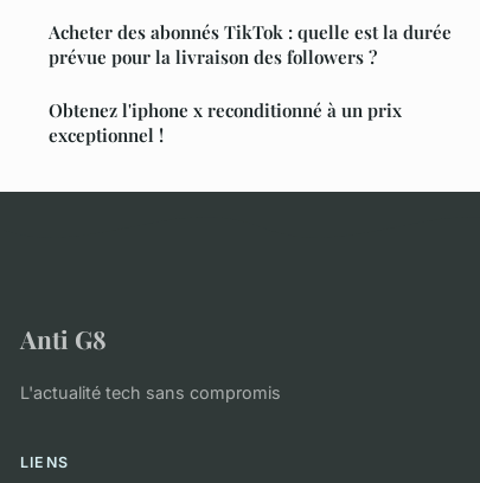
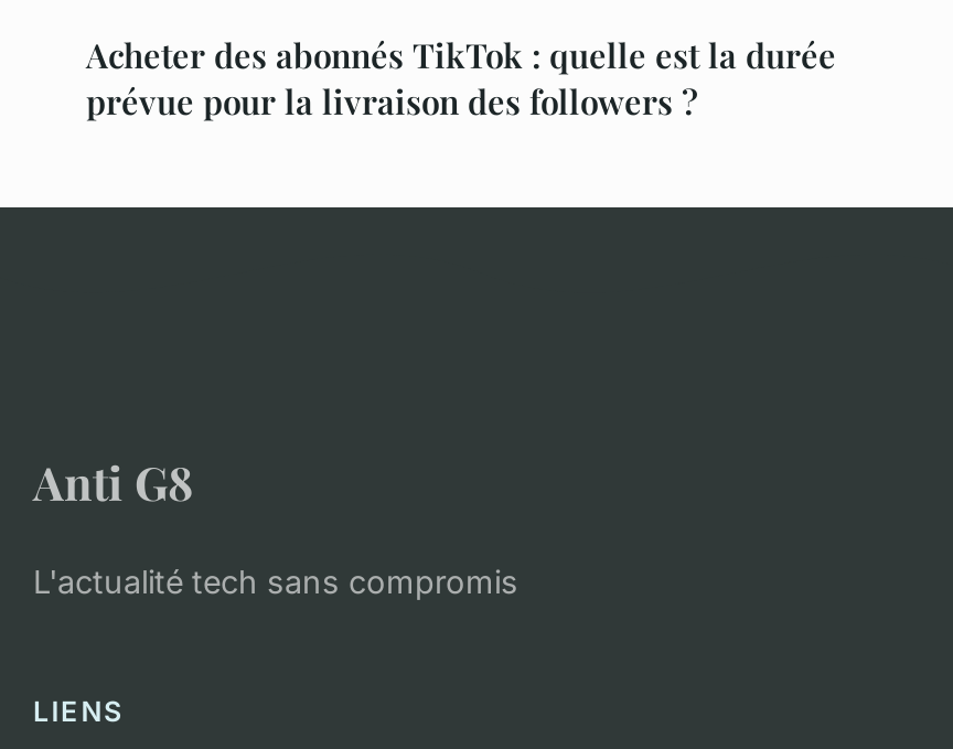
[49,98,402,147] Obtenez l'iphone x reconditionné à un prix | exceptionnel ! -> none

